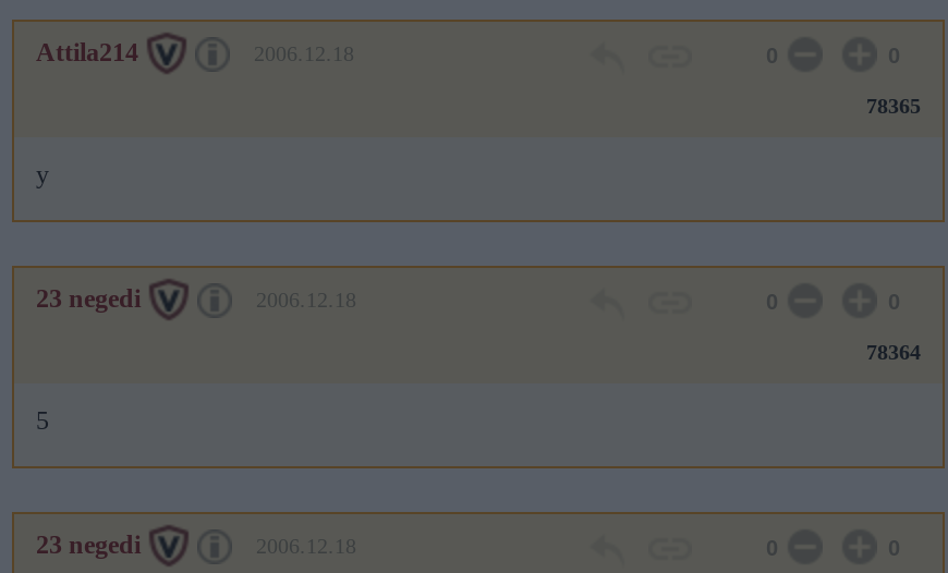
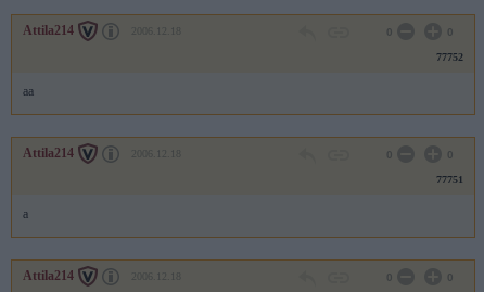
[866,94,921,118] 78365 -> [436,51,463,63] 77752
[36,159,49,190] y -> [23,84,34,99] aa
[36,283,141,314] 23 negedi -> [23,145,74,161] Attila214
[866,340,921,364] 78364 -> [436,174,463,186] 77751
[36,405,49,436] 5 -> [23,206,28,221] a
[36,529,141,560] 23 negedi -> [23,268,74,283] Attila214

